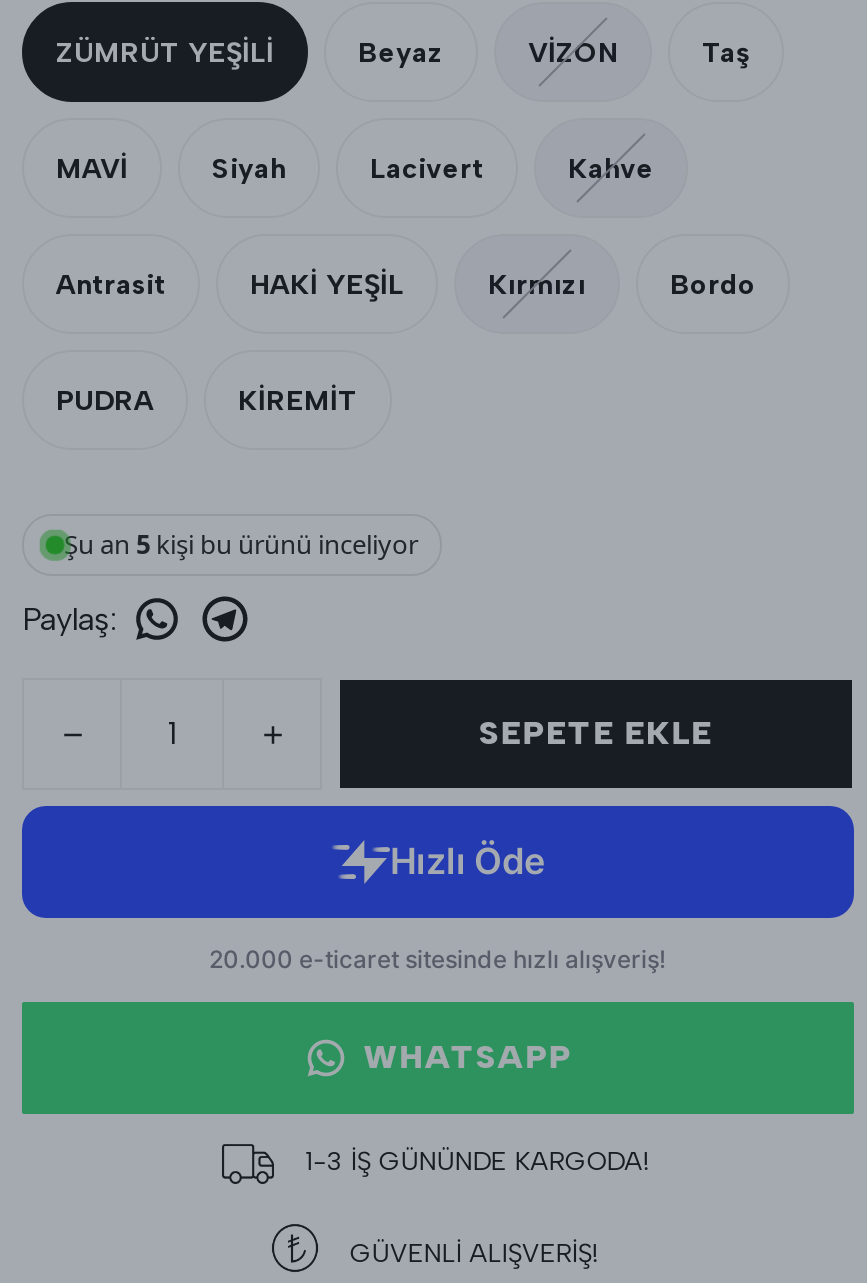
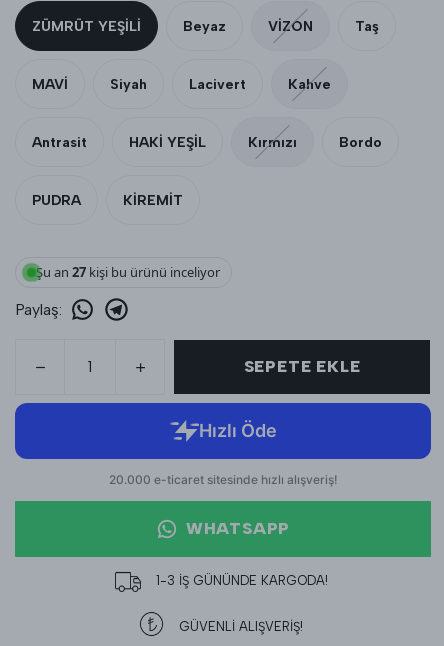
[64,526,418,562] Şu an 5 kişi bu ürünü inceliyor -> [36,263,220,281] Şu an 27 kişi bu ürünü inceliyor

